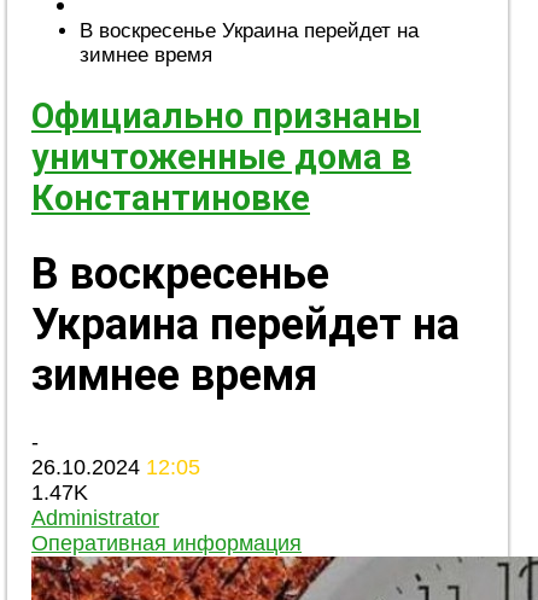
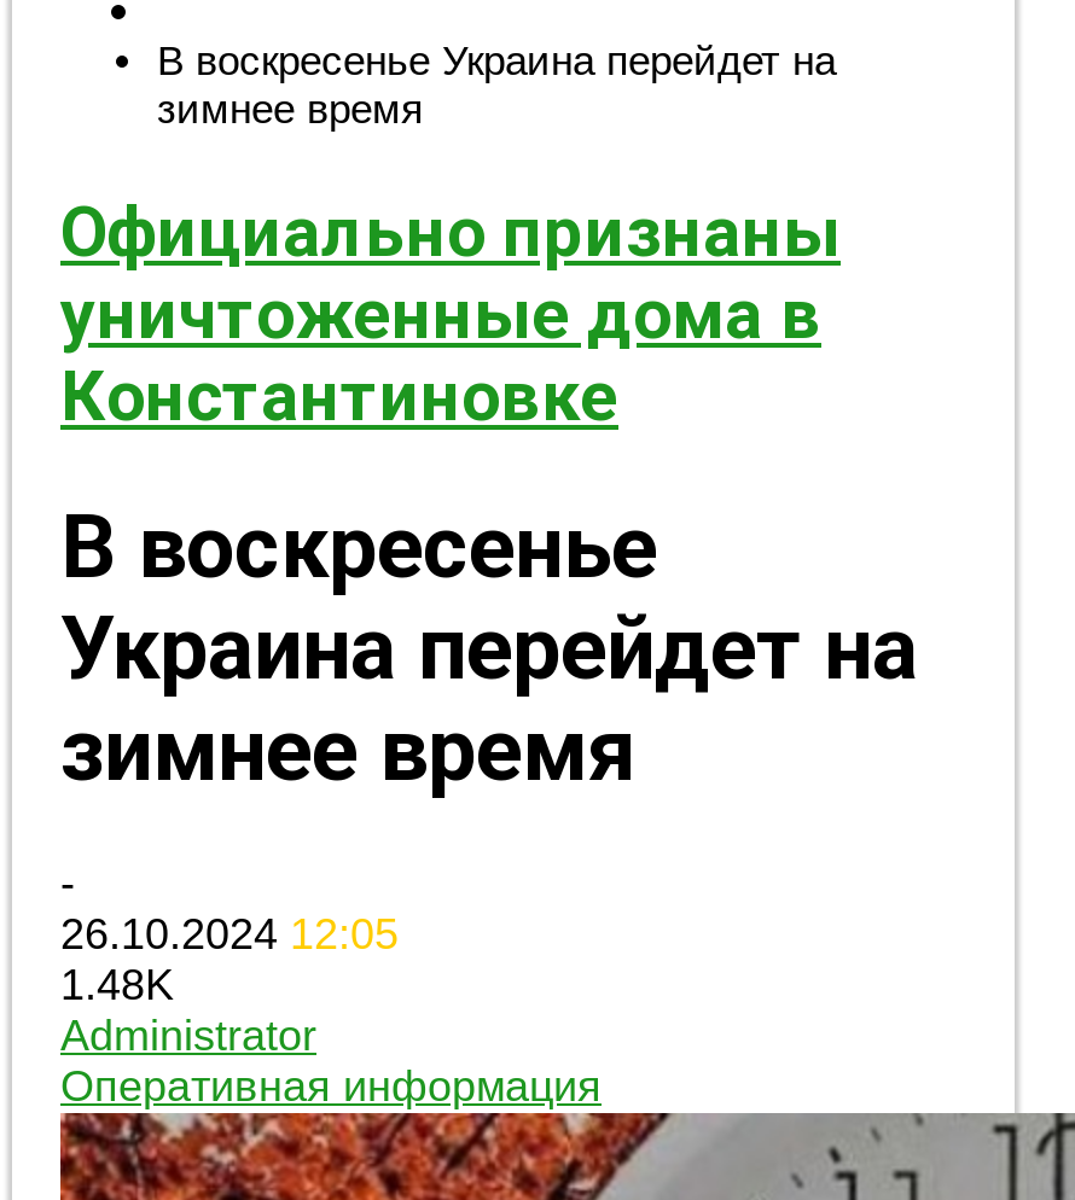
[31,480,88,504] 1.47K -> [60,960,174,1008] 1.48K

